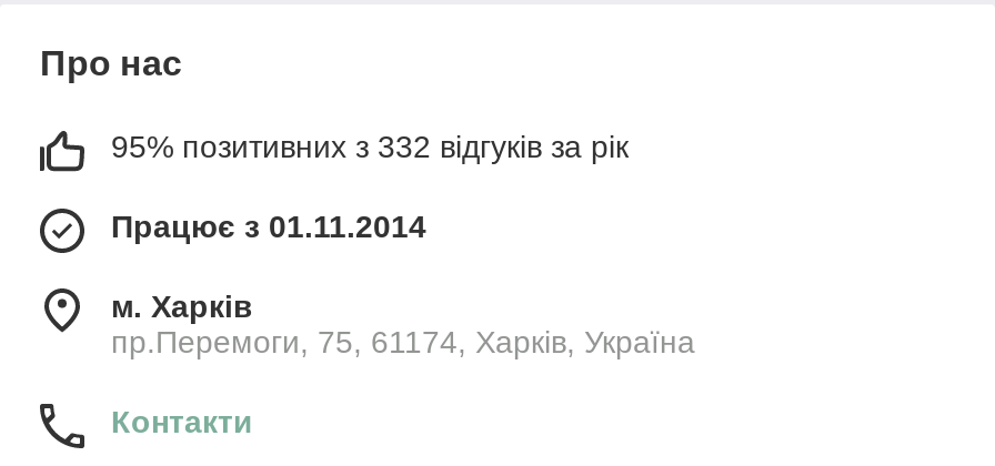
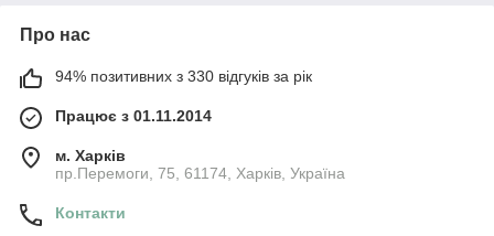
[111,128,629,164] 95% позитивних з 332 відгуків за рік -> [55,67,312,85] 94% позитивних з 330 відгуків за рік

